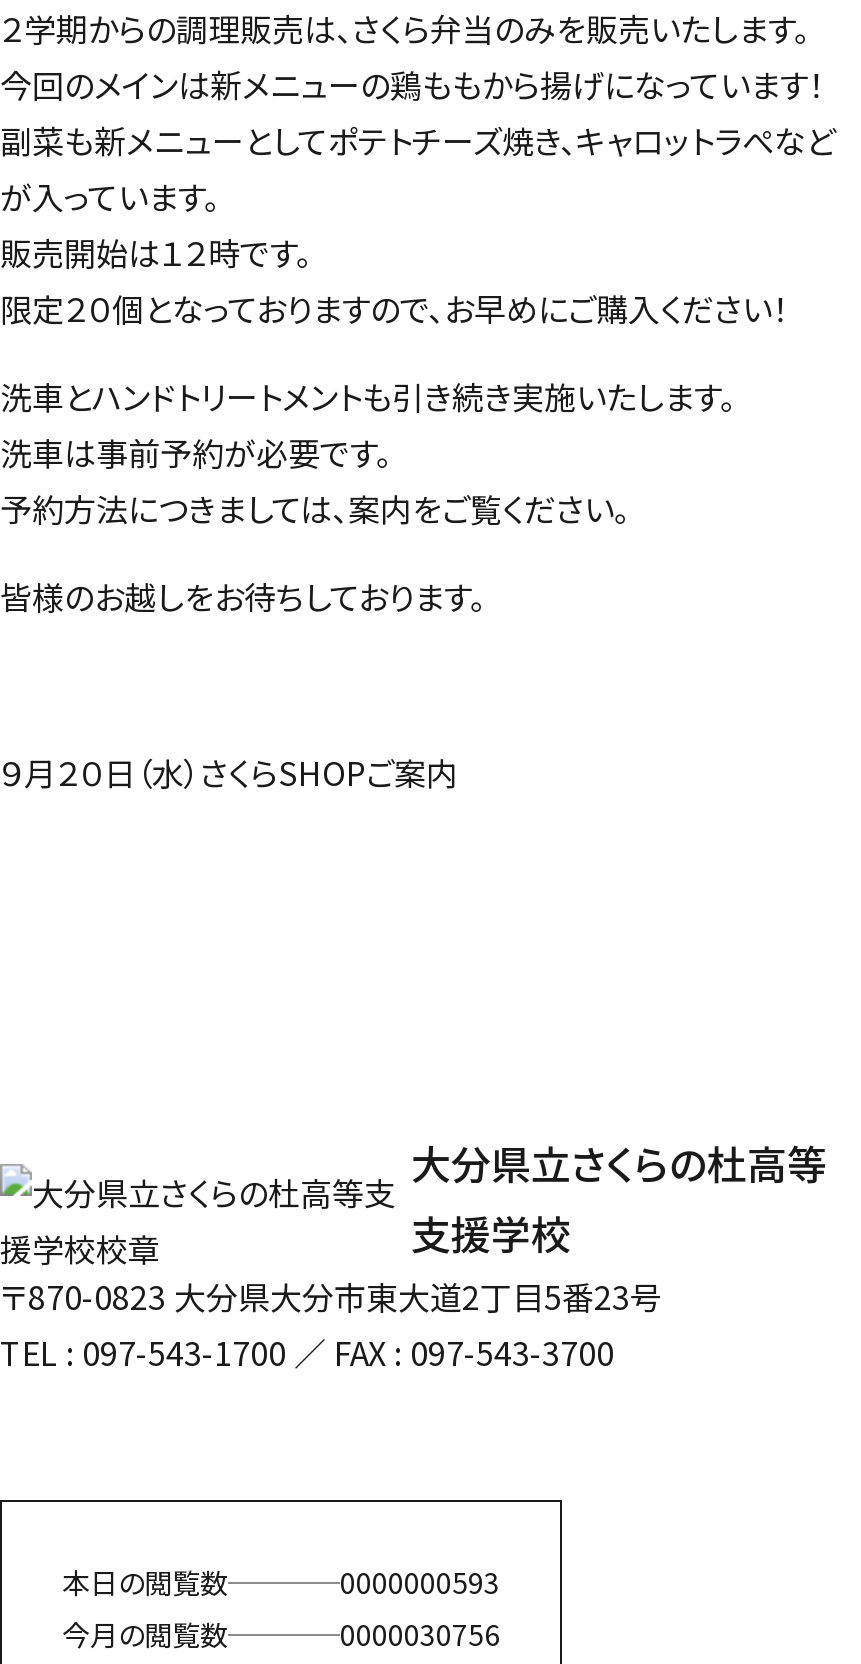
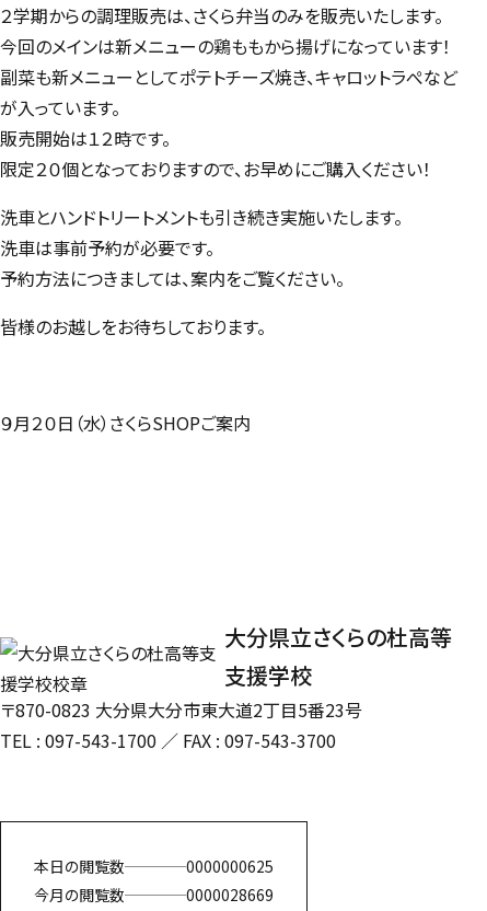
[340,1562,500,1602] 0000000593 -> [186,855,274,877] 0000000625
[340,1614,500,1654] 0000030756 -> [186,884,274,906] 0000028669

